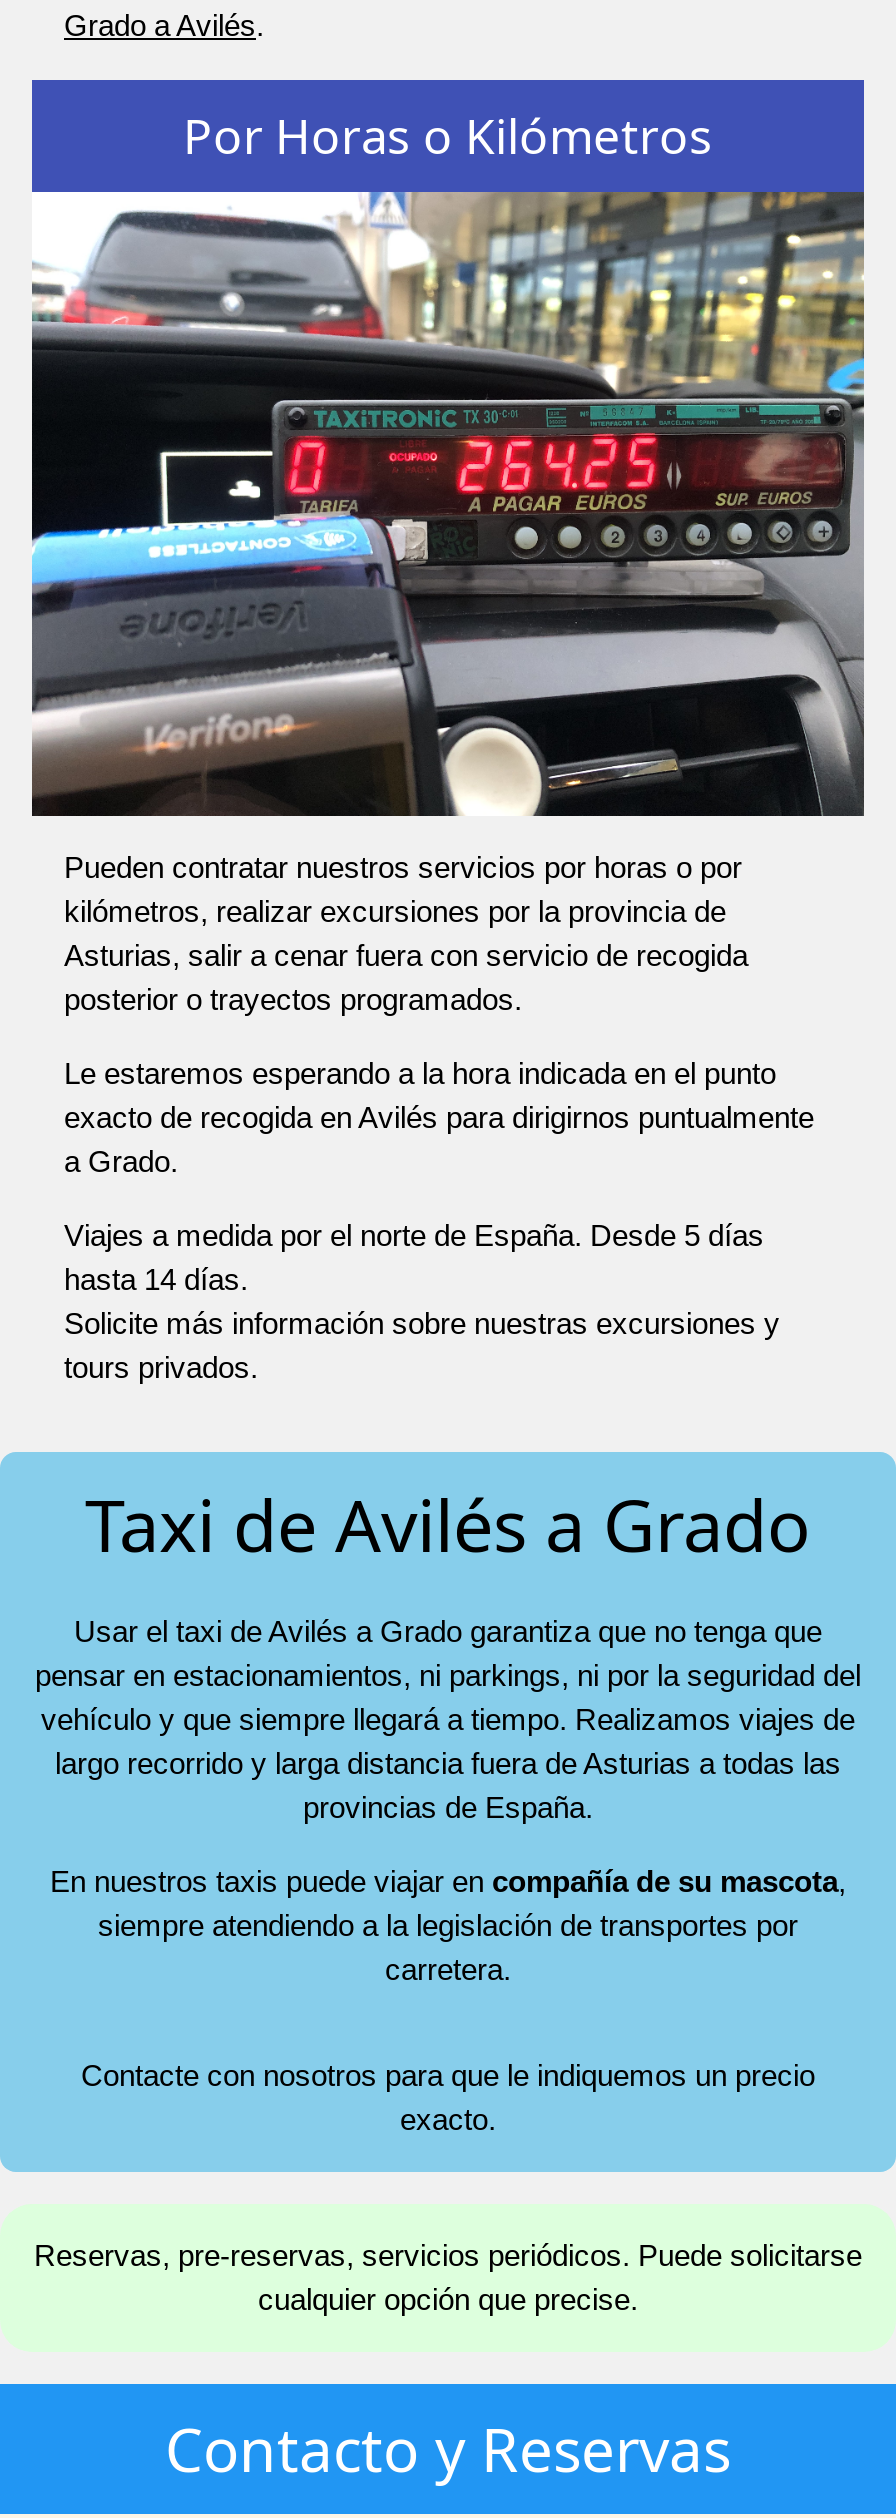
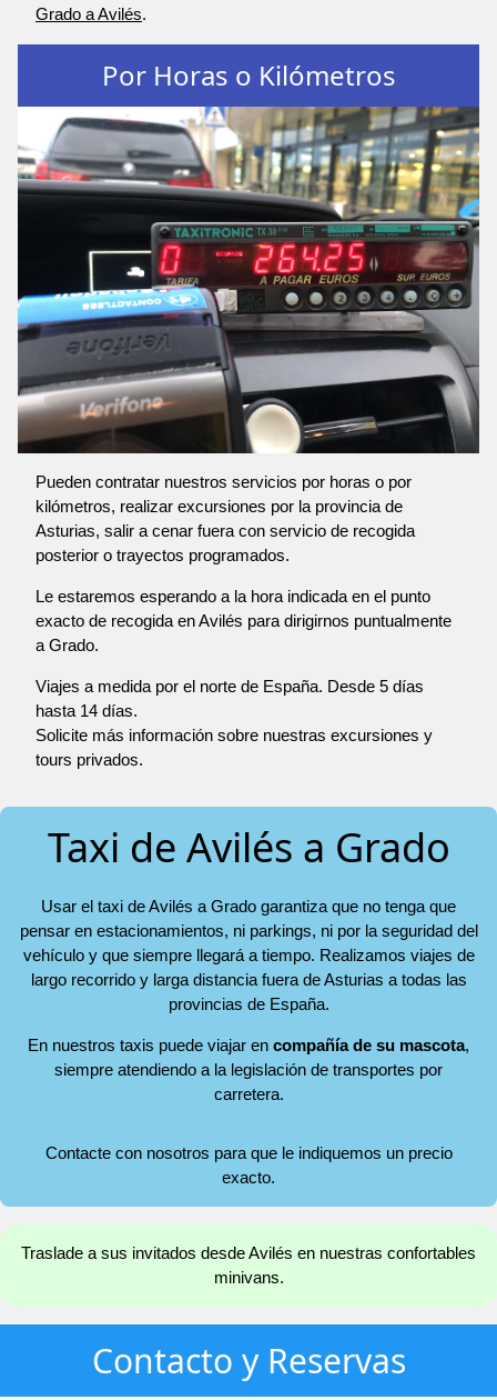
[34,2238,862,2316] Reservas, pre-reservas, servicios periódicos. Puede solicitarse | cualquier opción que precise. -> [21,1243,476,1287] Traslade a sus invitados desde Avilés en nuestras confortables | minivans.

